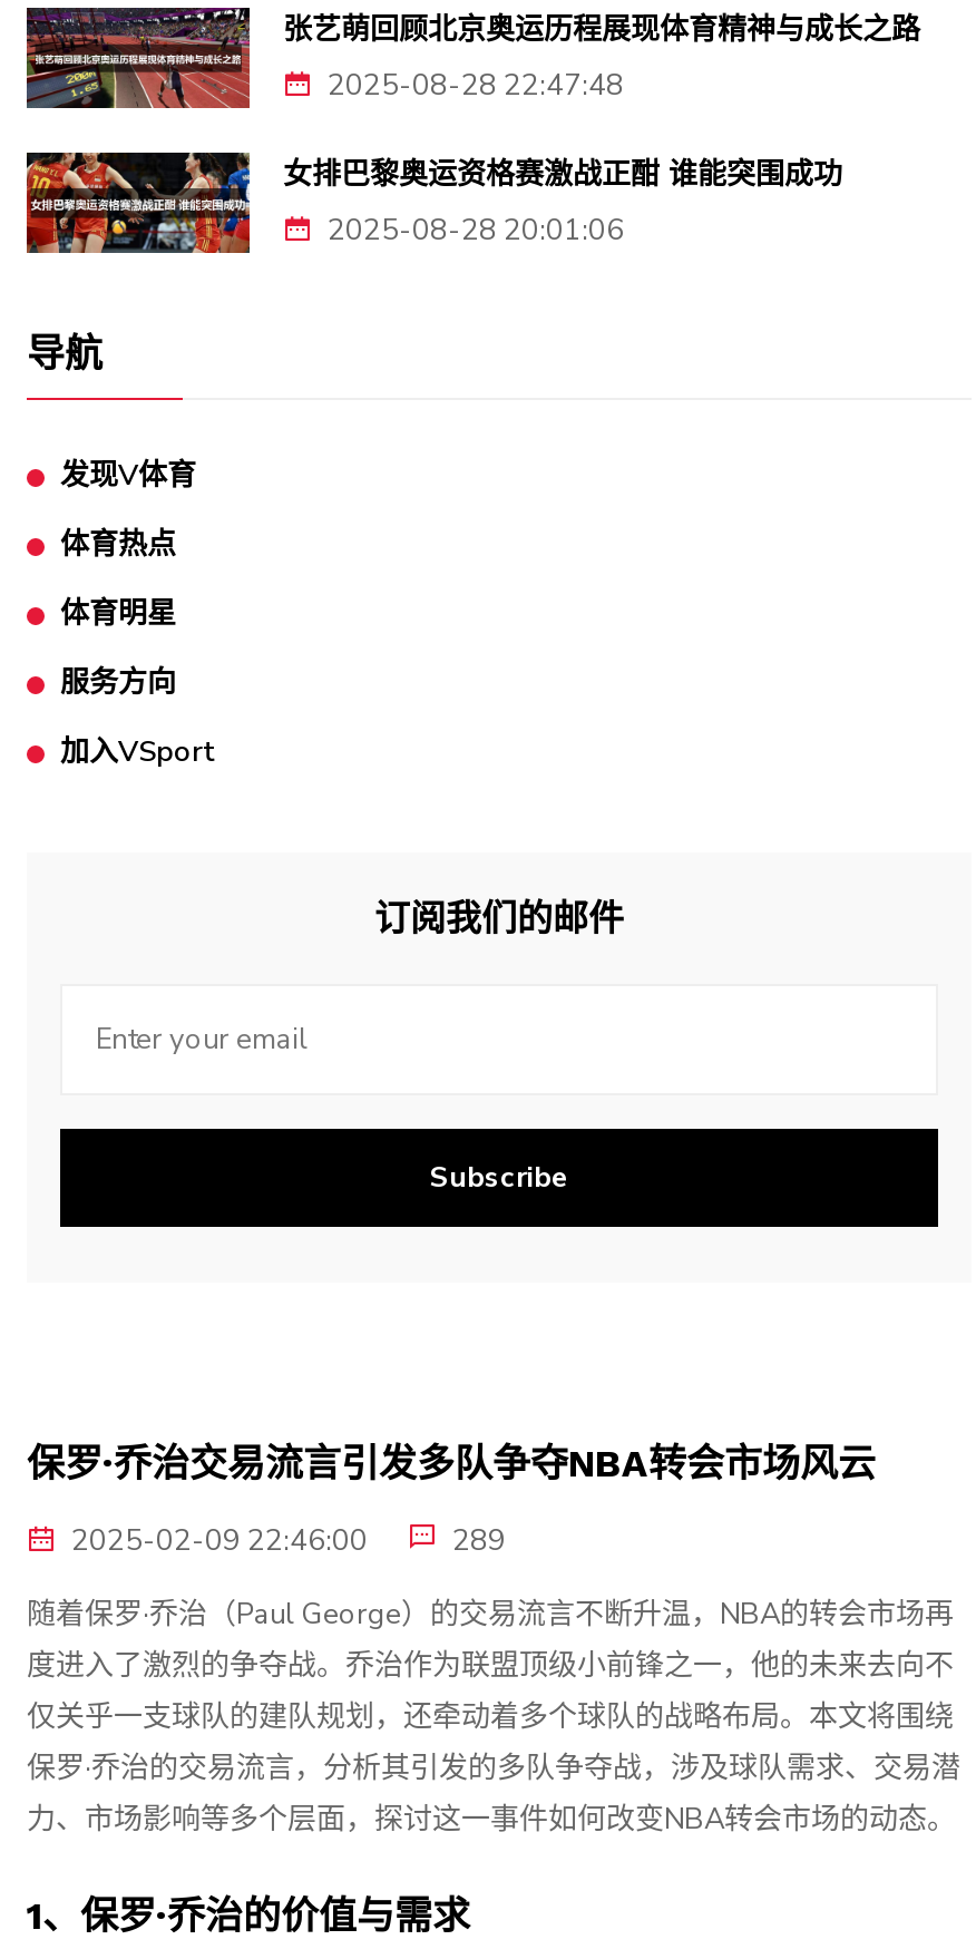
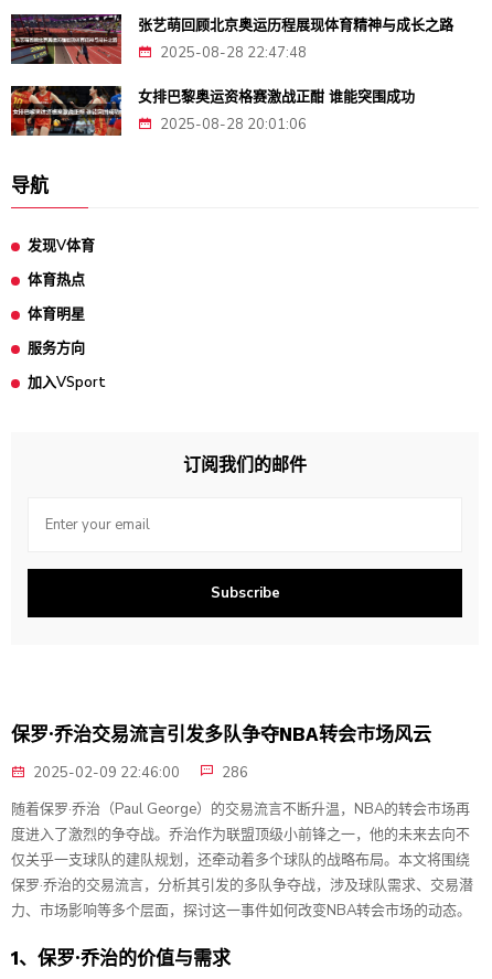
[452,1521,506,1561] 289 -> [222,763,248,783] 286

